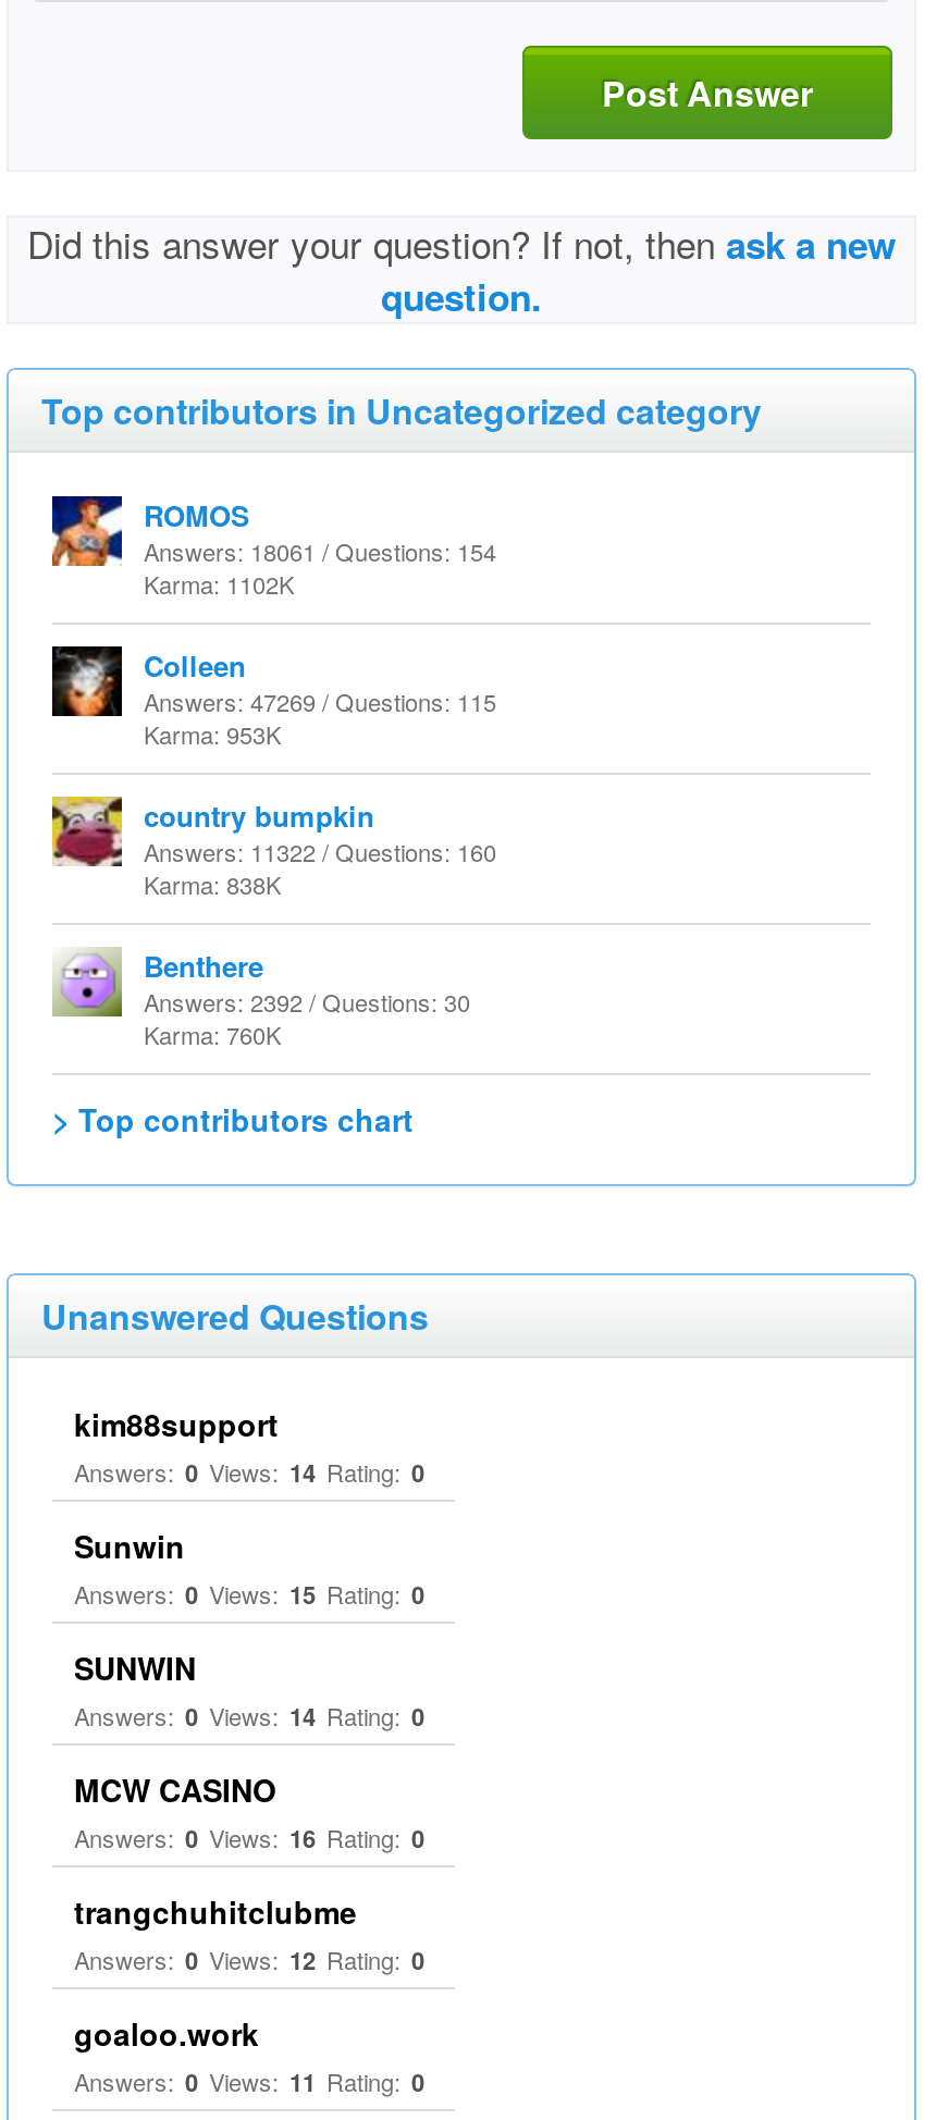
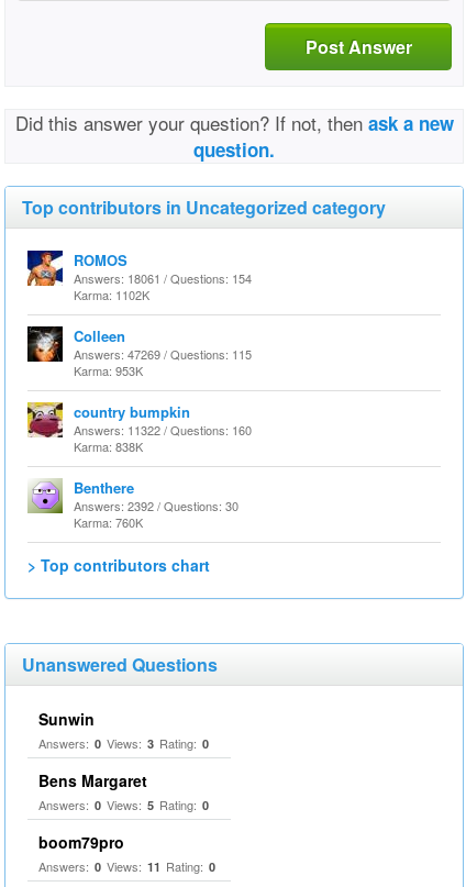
[74,1402,424,1489] kim88support | Answers: 0 Views: 14 Rating: 0 -> none
[74,1576,424,2055] Answers: 0 Views: 15 Rating: 0 | SUNWIN | Answers: 0 Views: 14 Rating: 0 | MCW CASINO | Answers: 0 Views: 16 Rating: 0 | trangchuhitclubme | Answers: 0 Views: 12 Rating: 0 | goaloo.work -> [38,734,209,853] Answers: 0 Views: 3 Rating: 0 | Bens Margaret | Answers: 0 Views: 5 Rating: 0 | boom79pro

